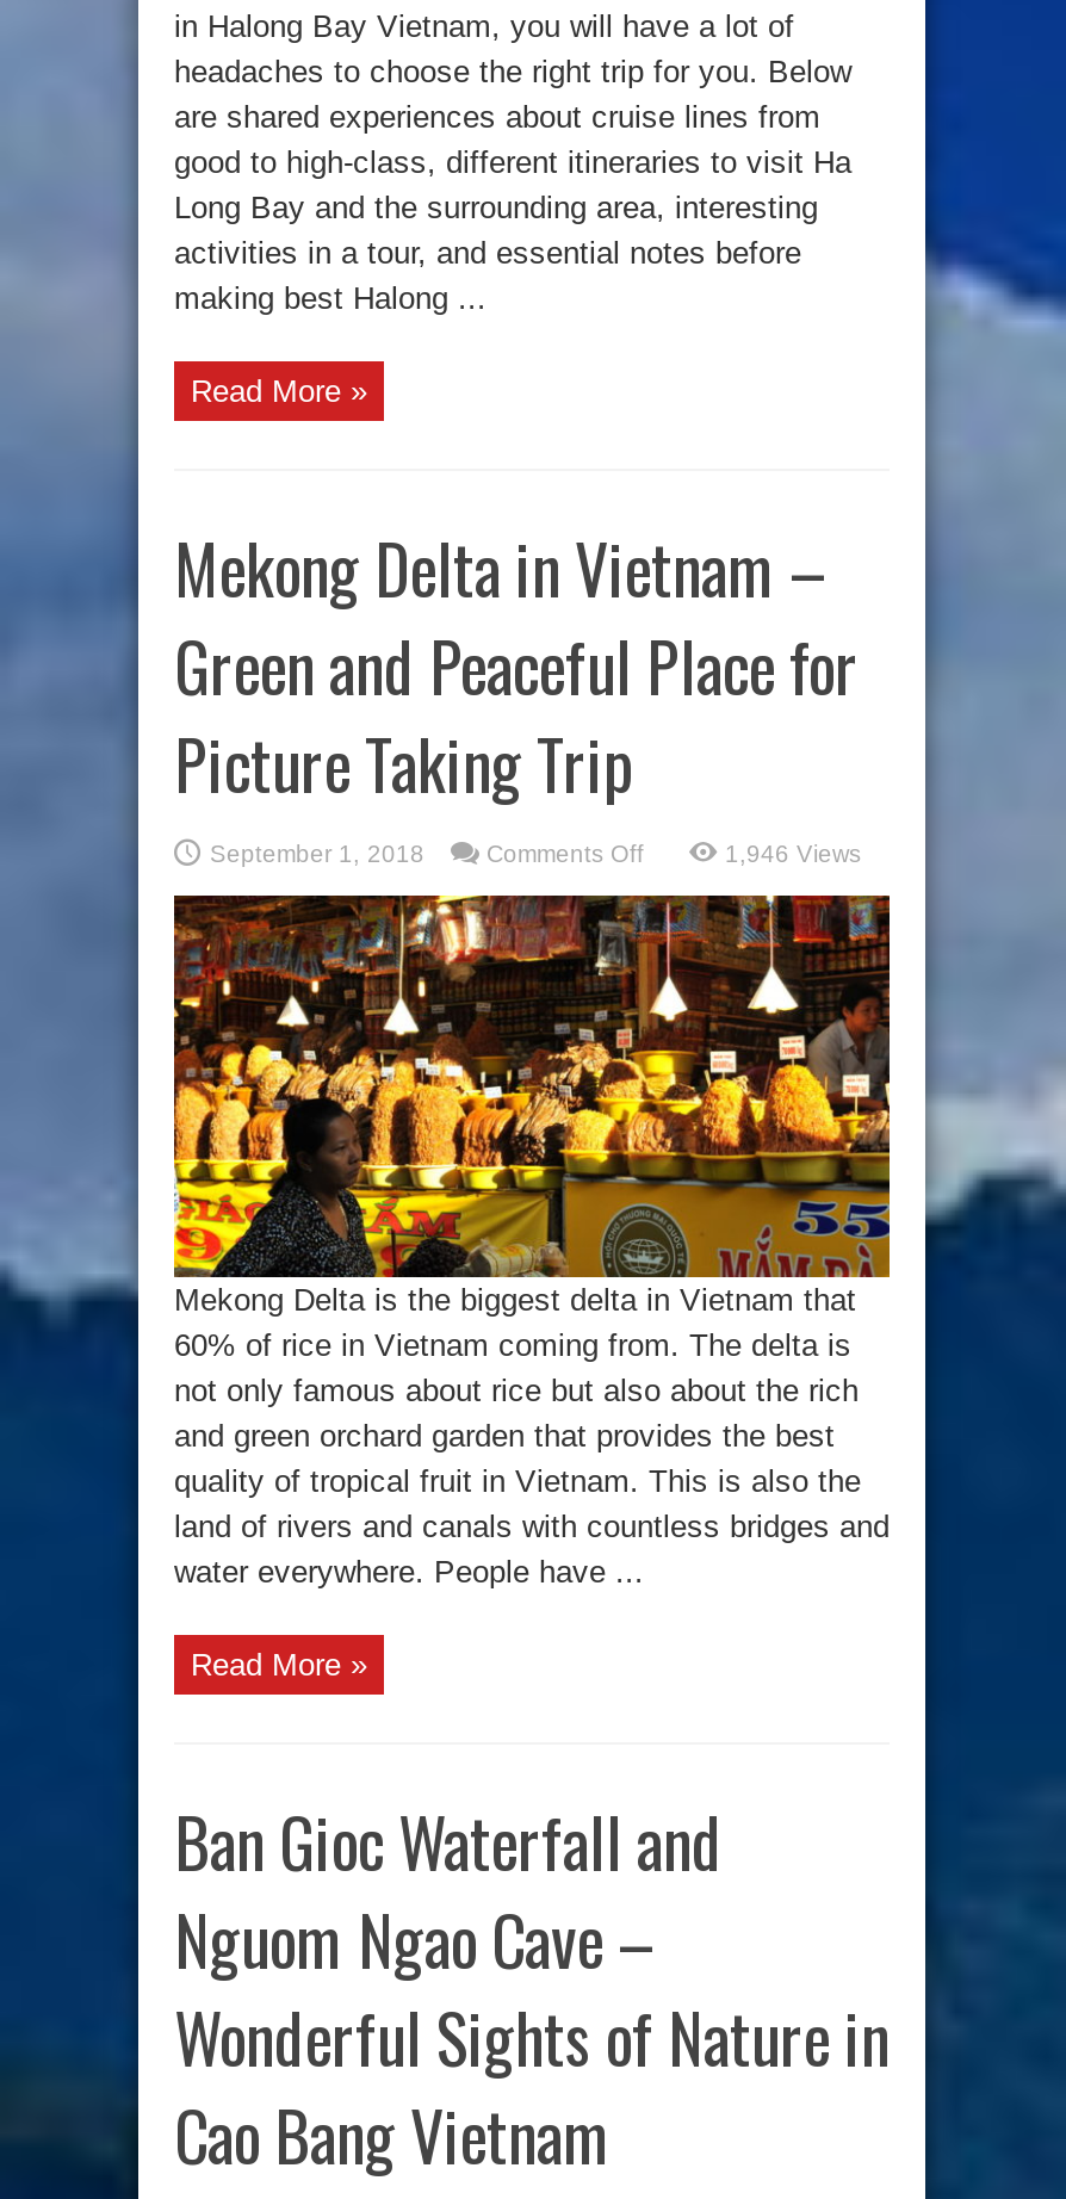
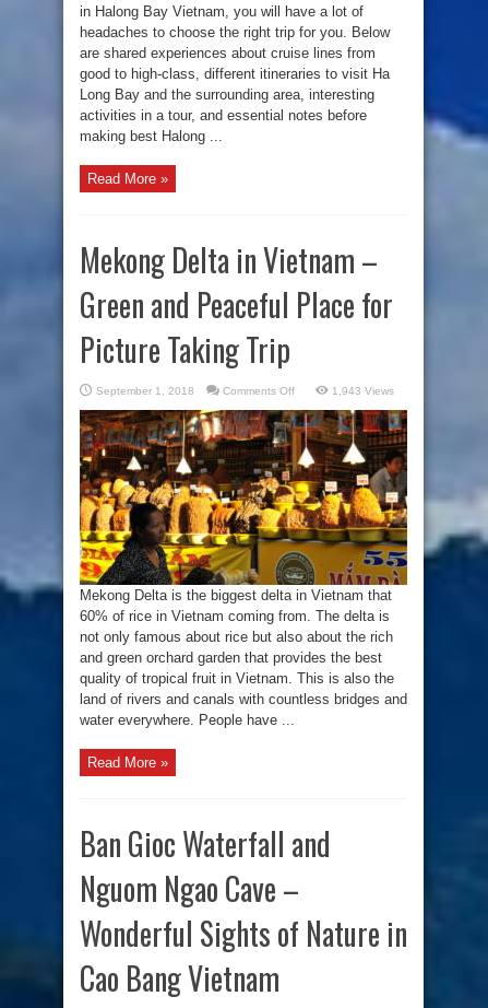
[725,840,861,867] 1,946 Views -> [332,385,394,397] 1,943 Views

